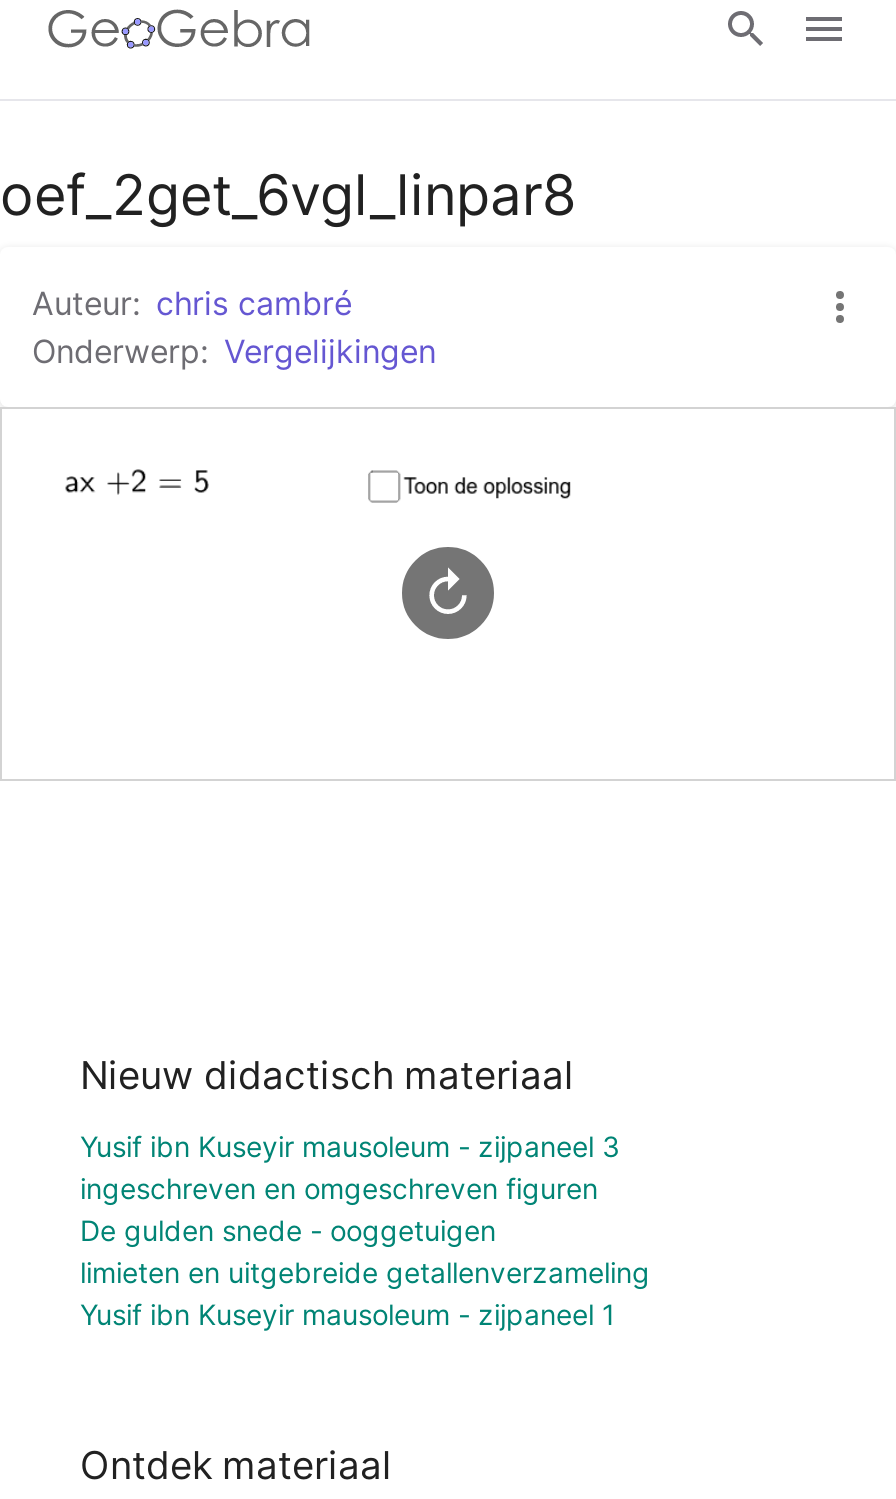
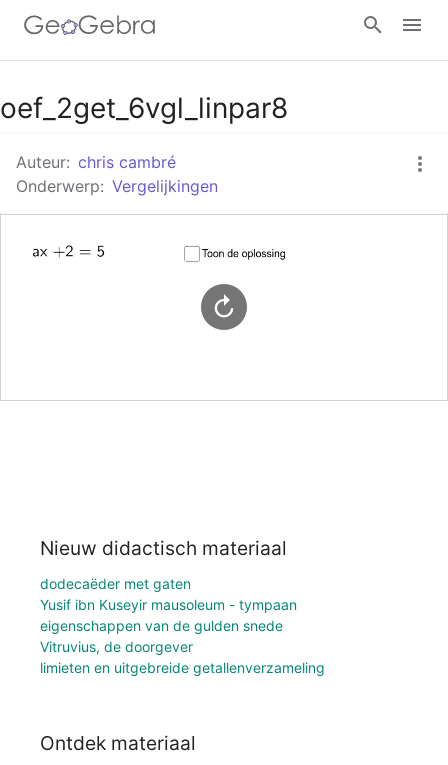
[80,1129,620,1247] Yusif ibn Kuseyir mausoleum - zijpaneel 3 | ingeschreven en omgeschreven figuren | De gulden snede - ooggetuigen -> [40,575,297,655] dodecaëder met gaten | Yusif ibn Kuseyir mausoleum - tympaan | eigenschappen van de gulden snede | Vitruvius, de doorgever
moved [80,1255,650,1289] -> [40,659,325,676]: limieten en uitgebreide getallenverzameling
[80,1297,616,1331] Yusif ibn Kuseyir mausoleum - zijpaneel 1 -> none

